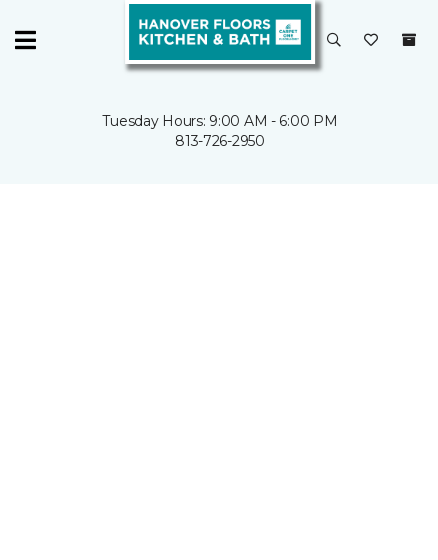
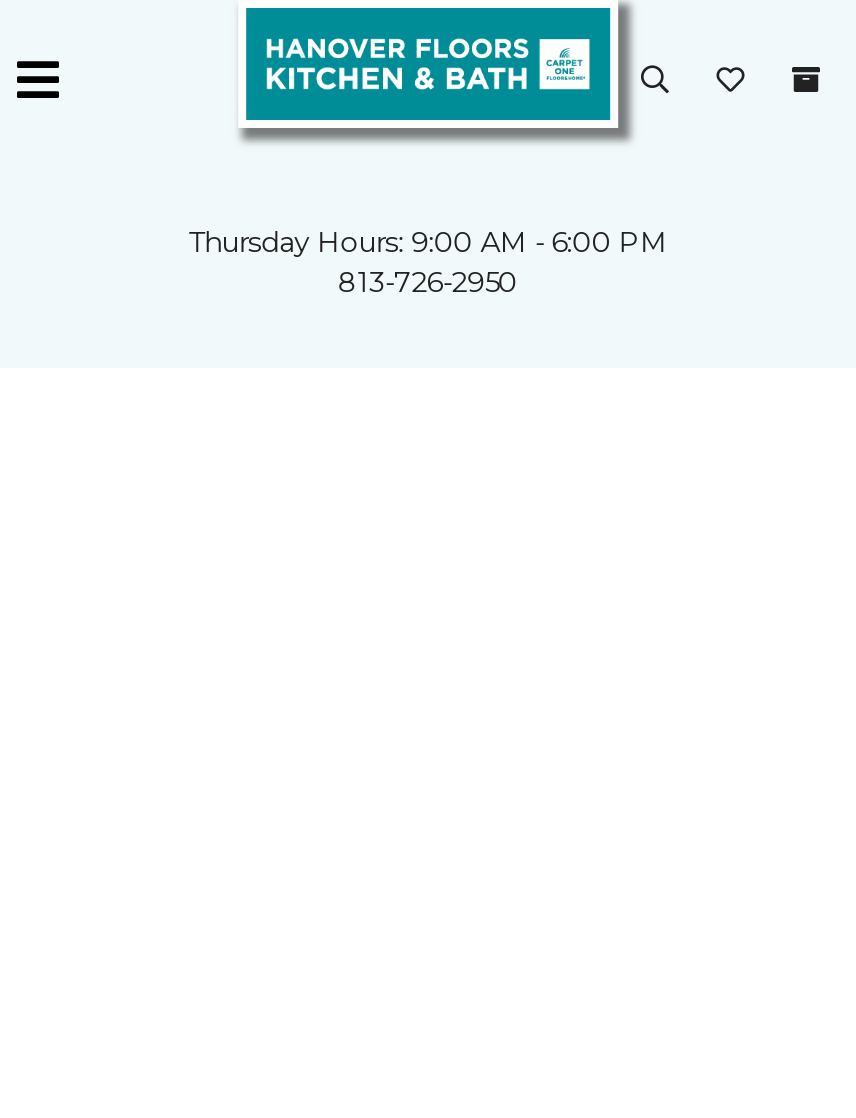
[102,112,337,130] Tuesday Hours: 9:00 AM - 6:00 PM -> [188,224,668,260] Thursday Hours: 9:00 AM - 6:00 PM

